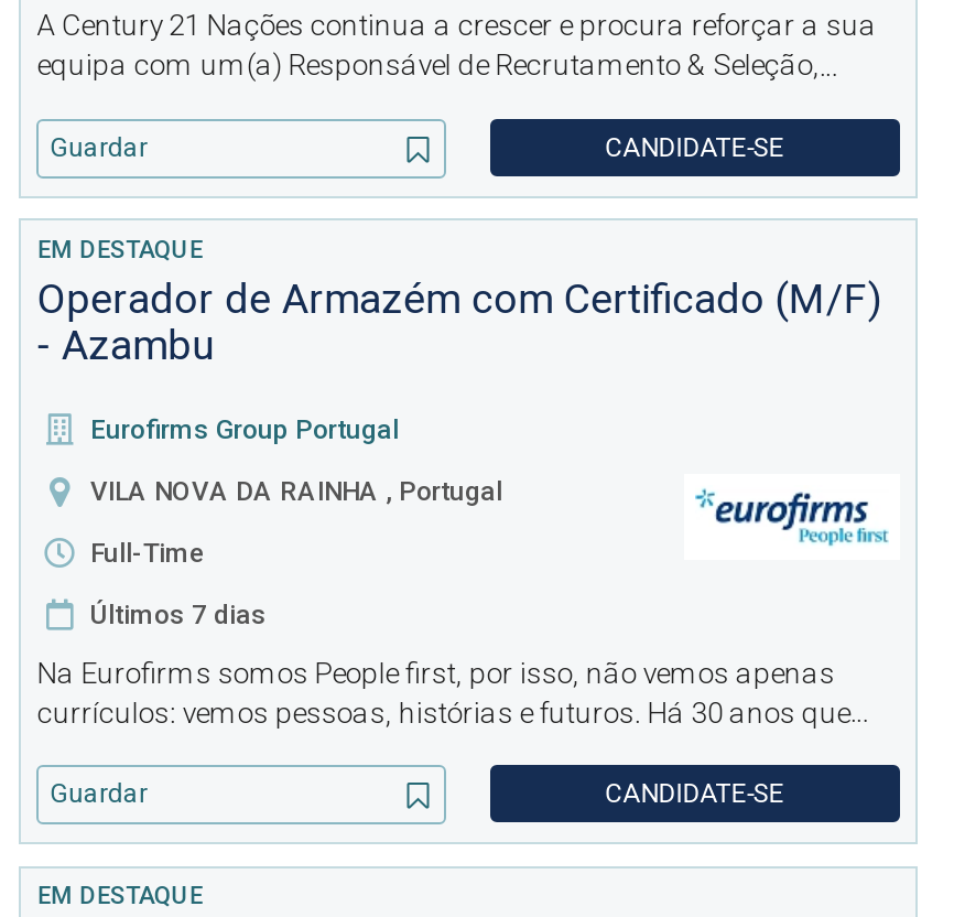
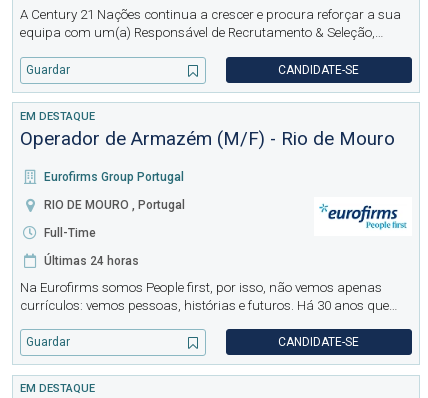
[37,276,881,371] Operador de Armazém com Certificado (M/F) | - Azambu -> [20,128,395,150] Operador de Armazém (M/F) - Rio de Mouro
[90,475,502,506] VILA NOVA DA RAINHA , Portugal -> [44,198,185,212] RIO DE MOURO , Portugal
[90,599,266,630] Últimos 7 dias -> [44,254,139,268] Últimas 24 horas

